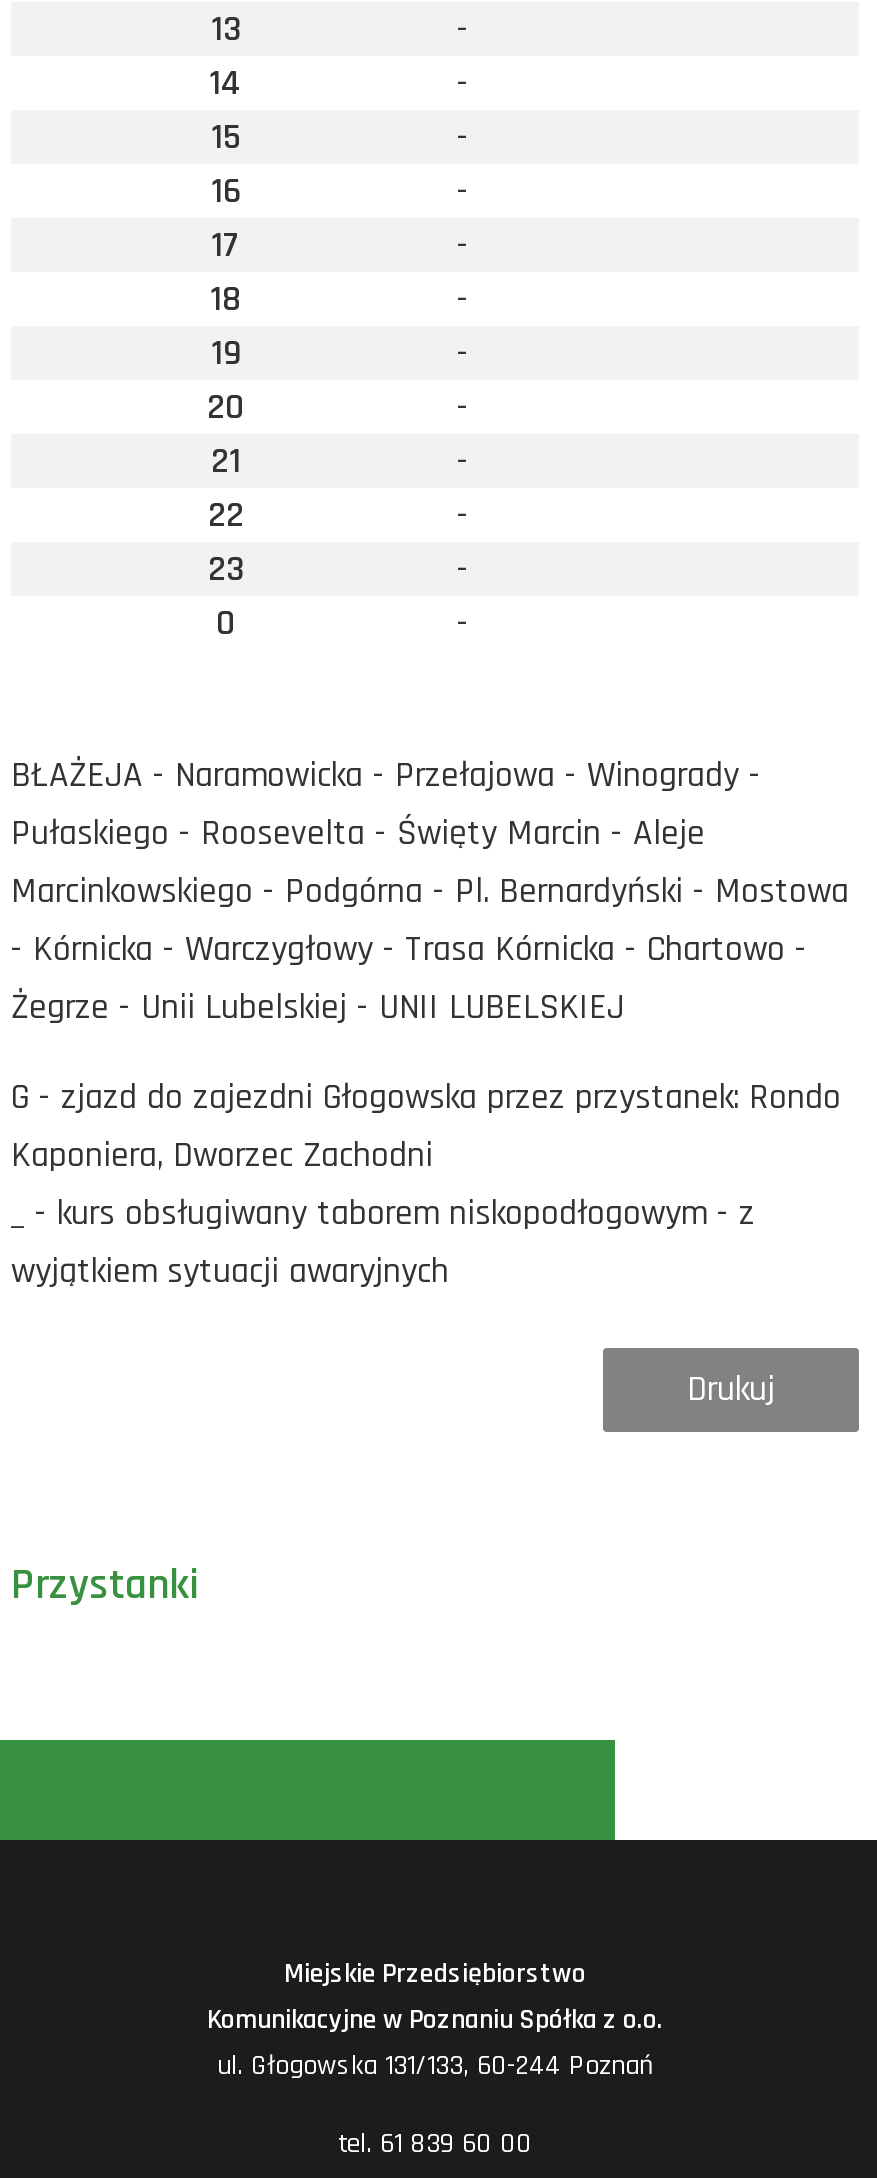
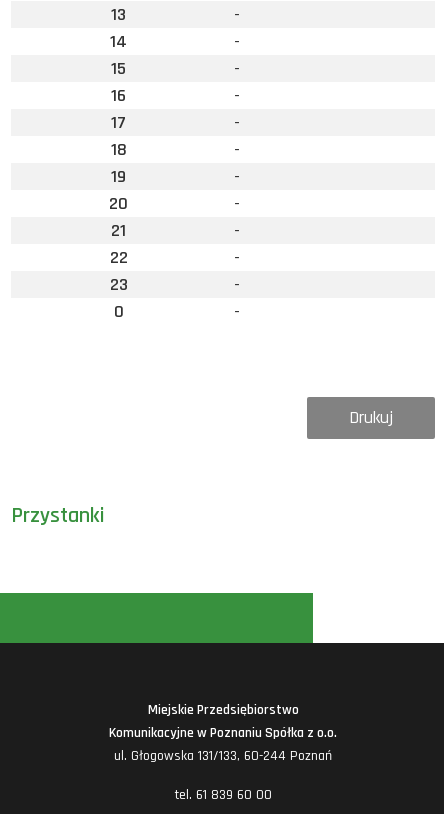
[11,752,849,1294] BŁAŻEJA - Naramowicka - Przełajowa - Winogrady - | Pułaskiego - Roosevelta - Święty Marcin - Aleje | Marcinkowskiego - Podgórna - Pl. Bernardyński - Mostowa | - Kórnicka - Warczygłowy - Trasa Kórnicka - Chartowo - | Żegrze - Unii Lubelskiej - UNII LUBELSKIEJ | G - zjazd do zajezdni Głogowska przez przystanek: Rondo | Kaponiera, Dworzec Zachodni | _ - kurs obsługiwany taborem niskopodłogowym - z | wyjątkiem sytuacji awaryjnych -> none

